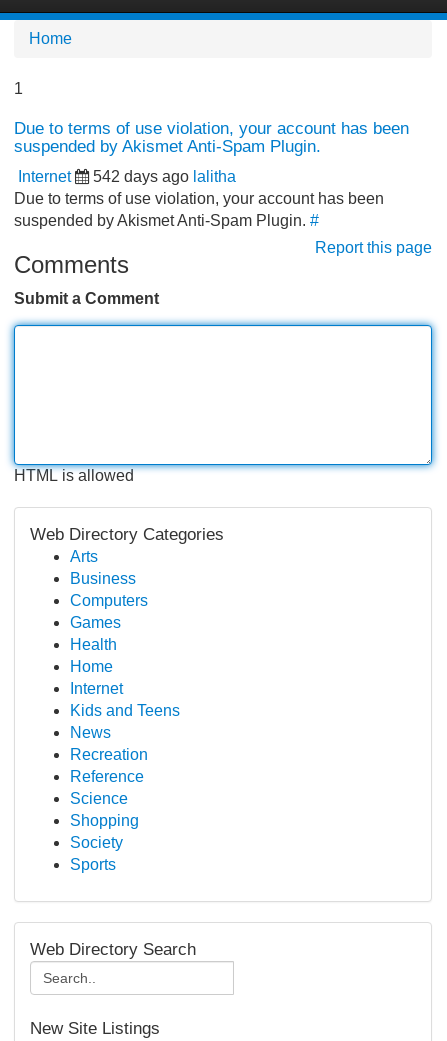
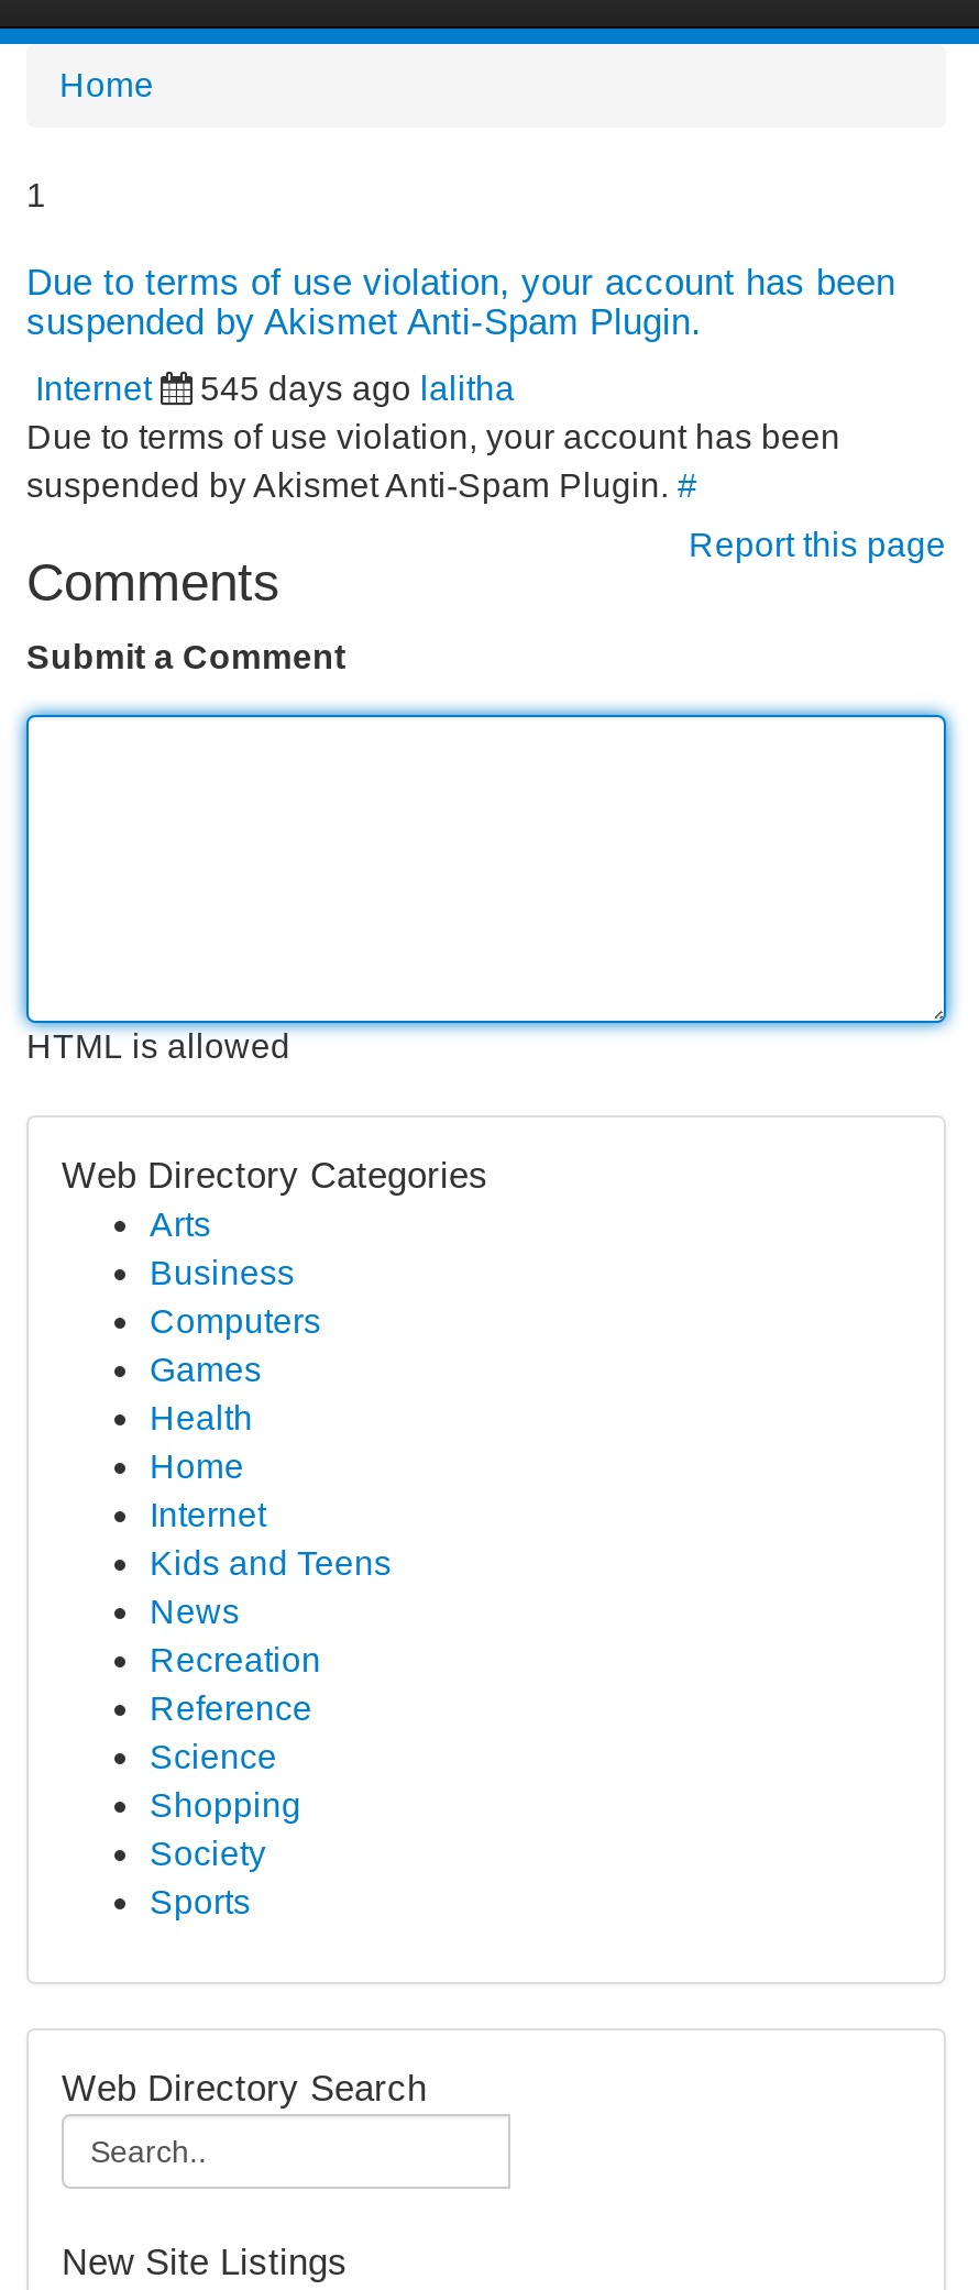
[93,168,236,185] 542 days ago lalitha -> [200,370,515,407] 545 days ago lalitha

